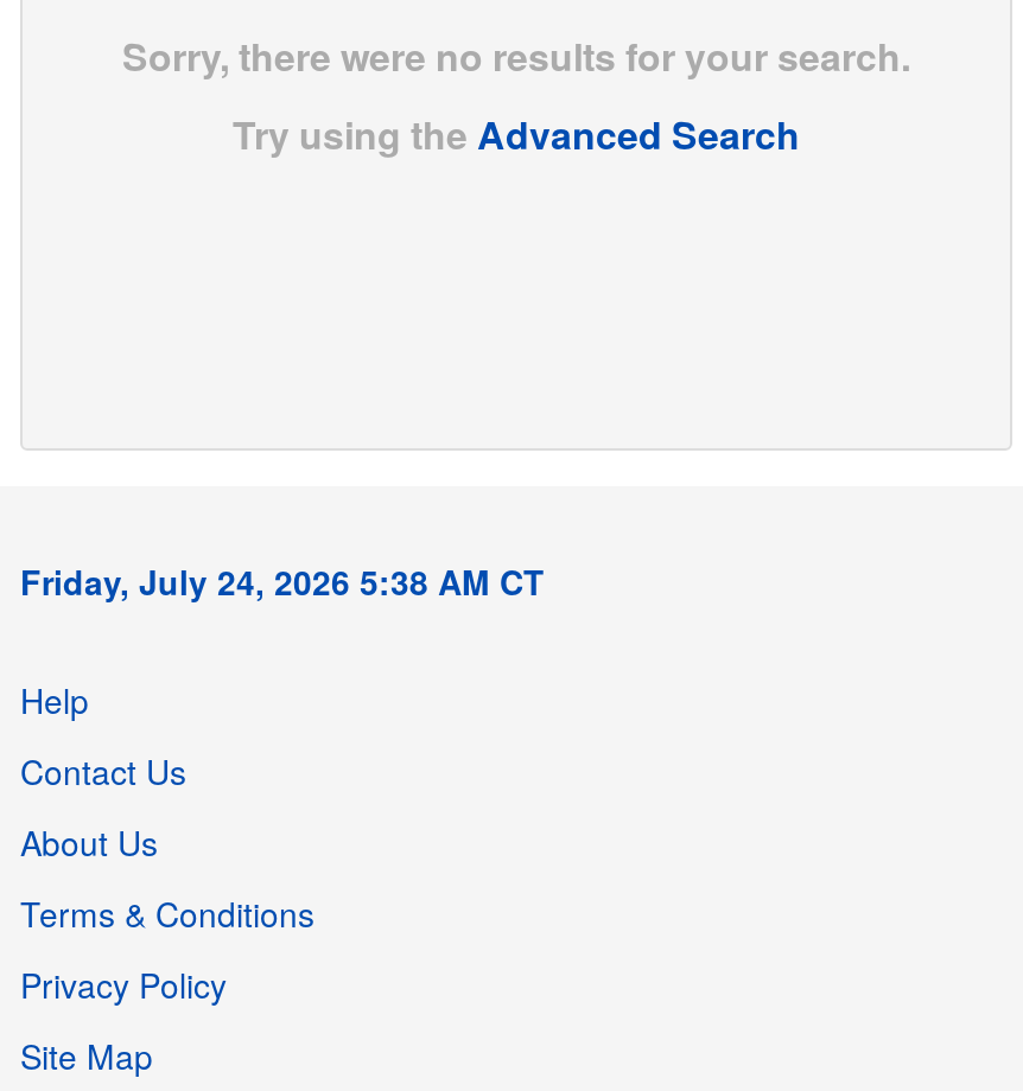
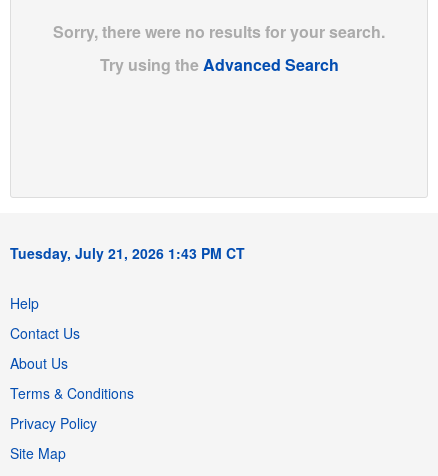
[20,557,545,604] Friday, July 24, 2026 5:38 AM CT -> [10,243,245,263] Tuesday, July 21, 2026 1:43 PM CT

